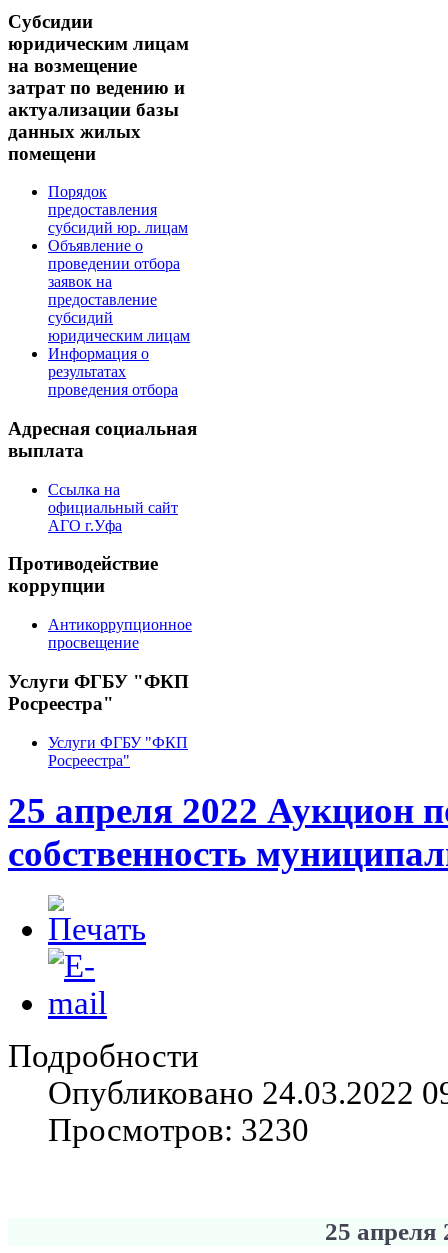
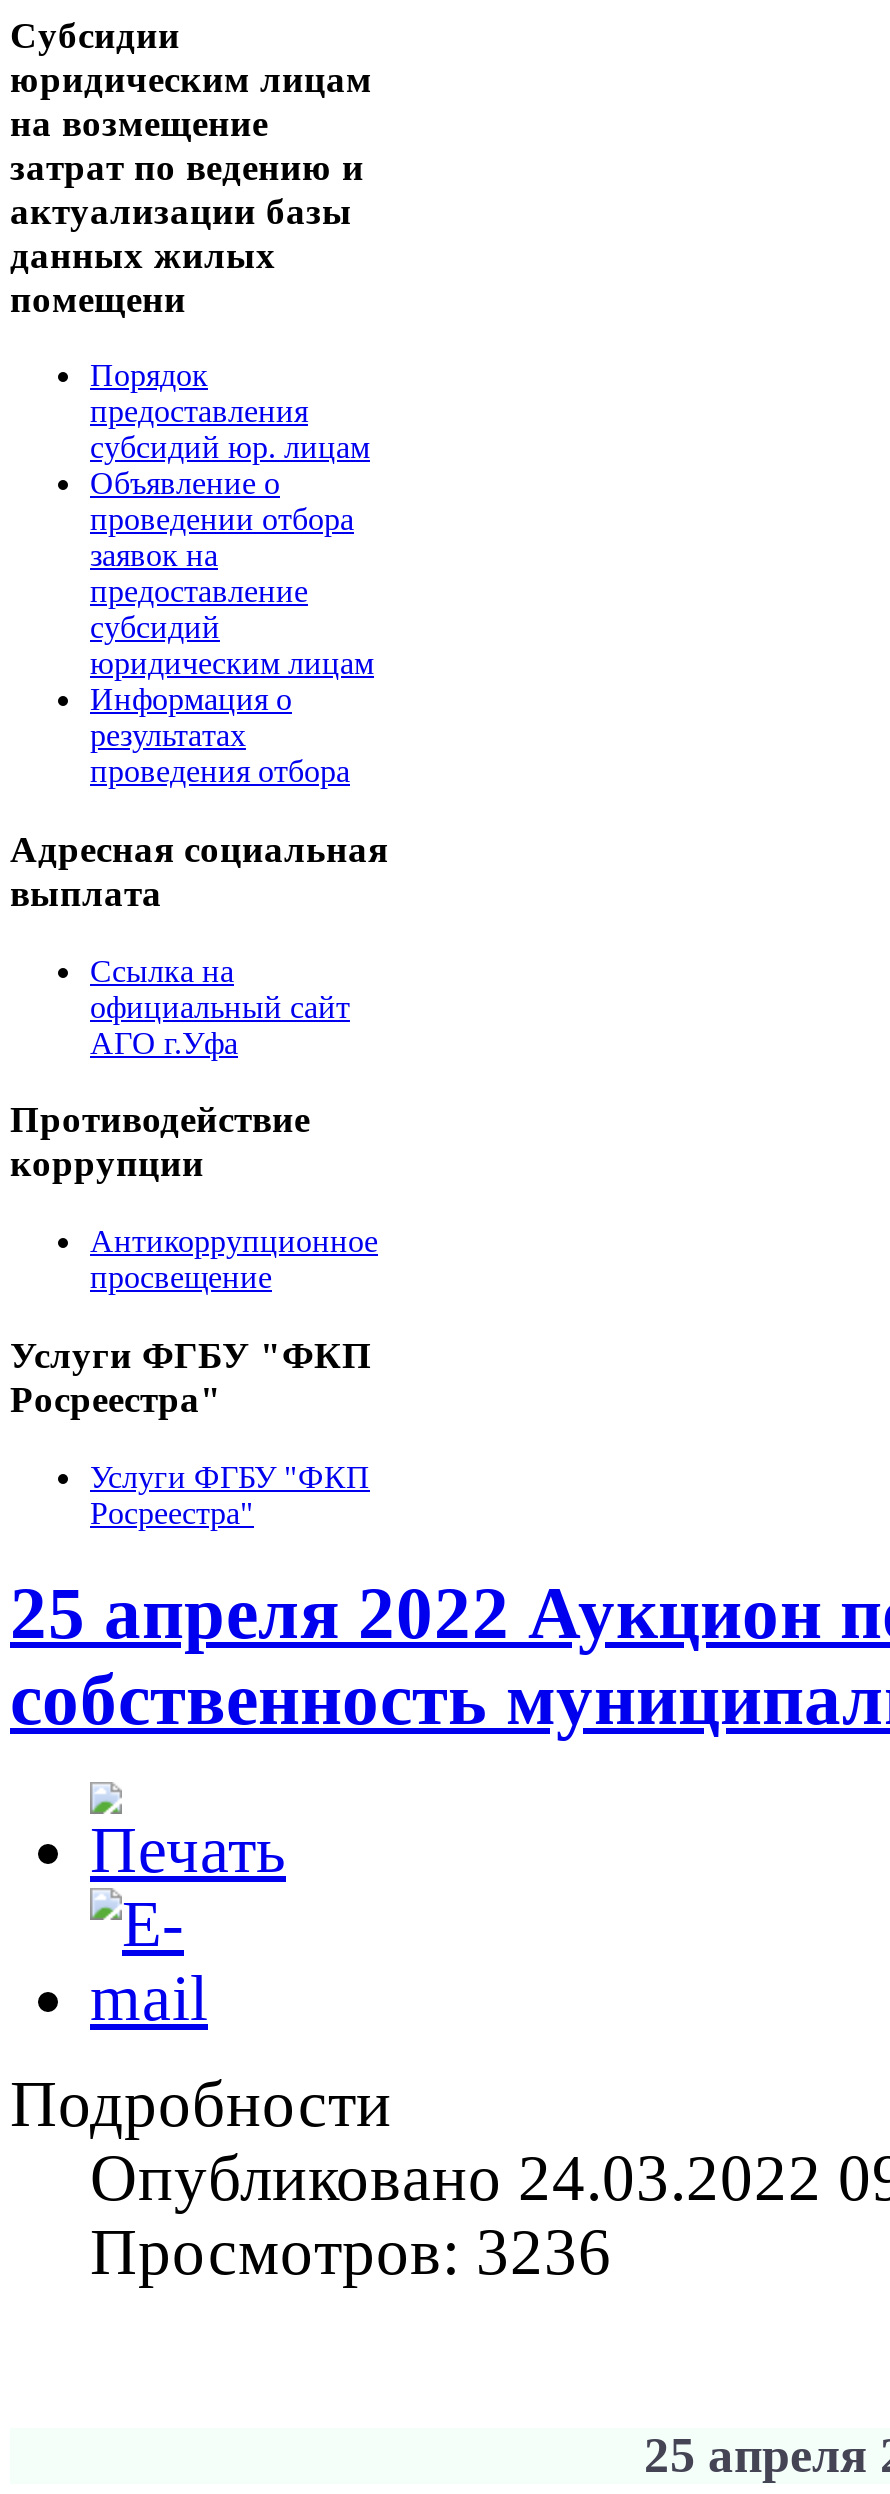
[48,1112,309,1148] Просмотров: 3230 -> [90,2217,612,2289] Просмотров: 3236

